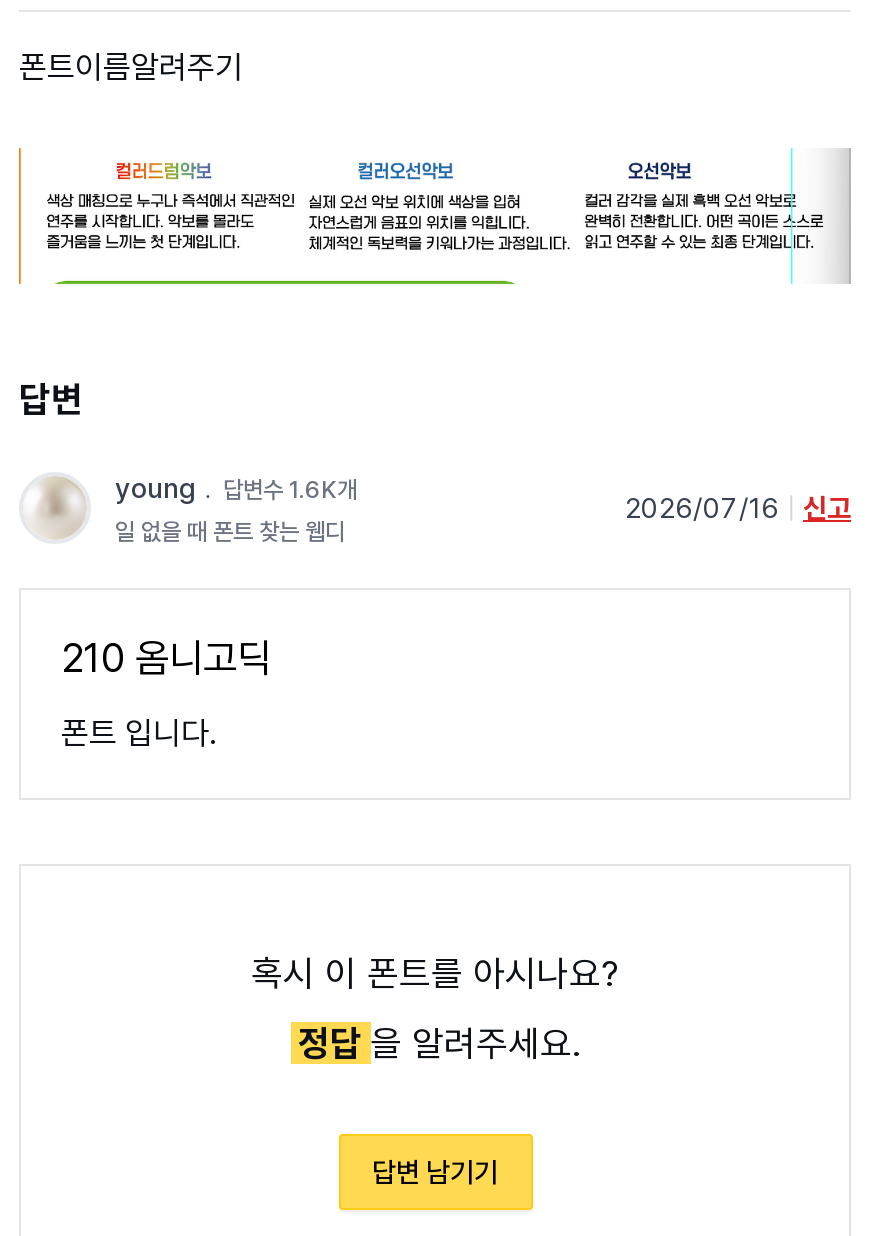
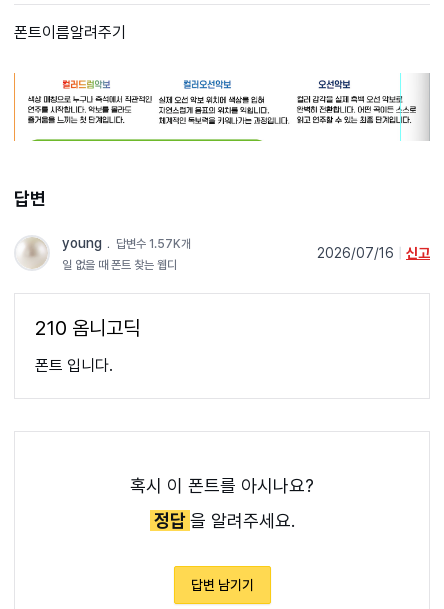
[115,473,357,505] young ﹒ 답변수 1.6K개 -> [62,235,191,251] young ﹒ 답변수 1.57K개

